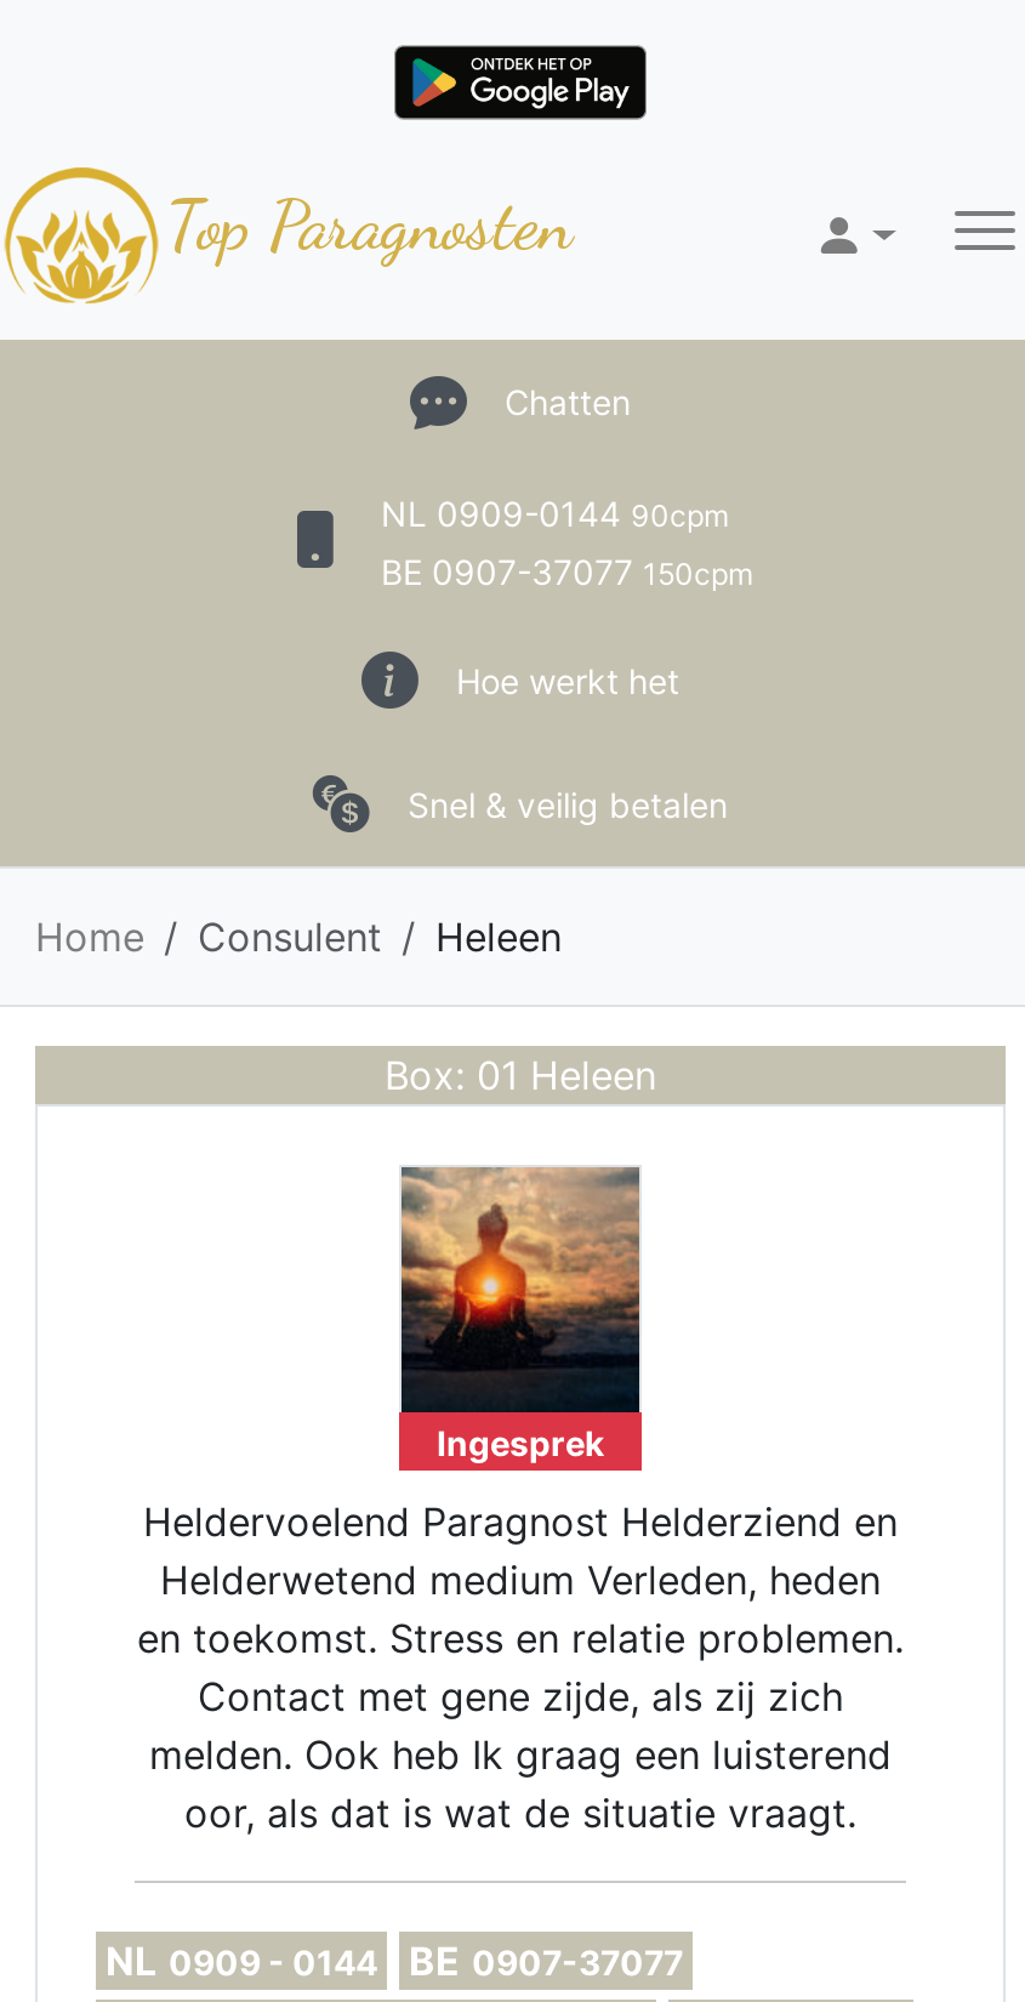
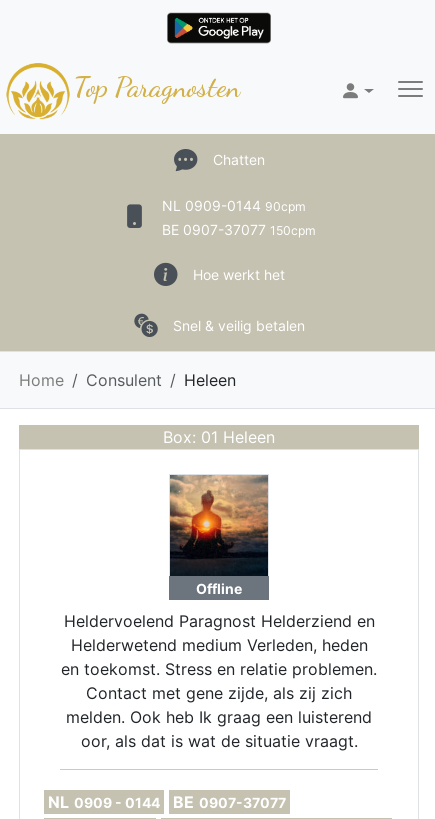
[437,1421,604,1463] Ingesprek -> [196,580,242,597] Offline

